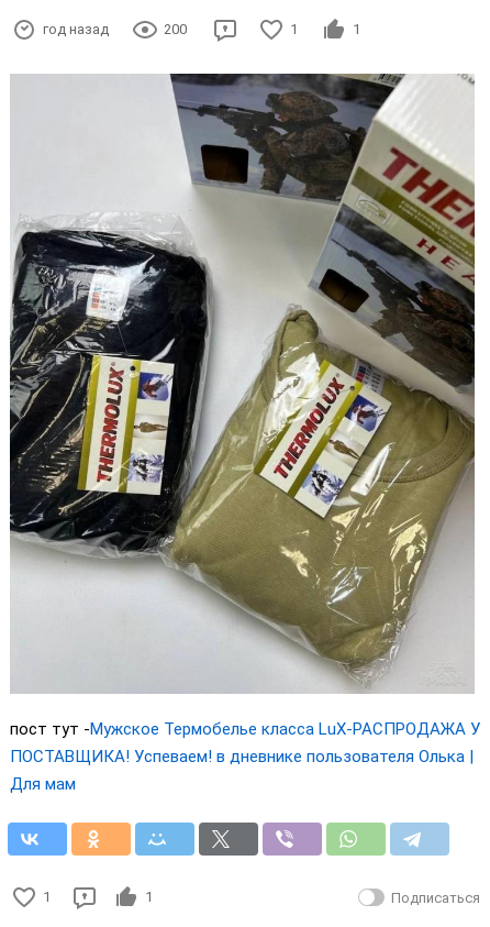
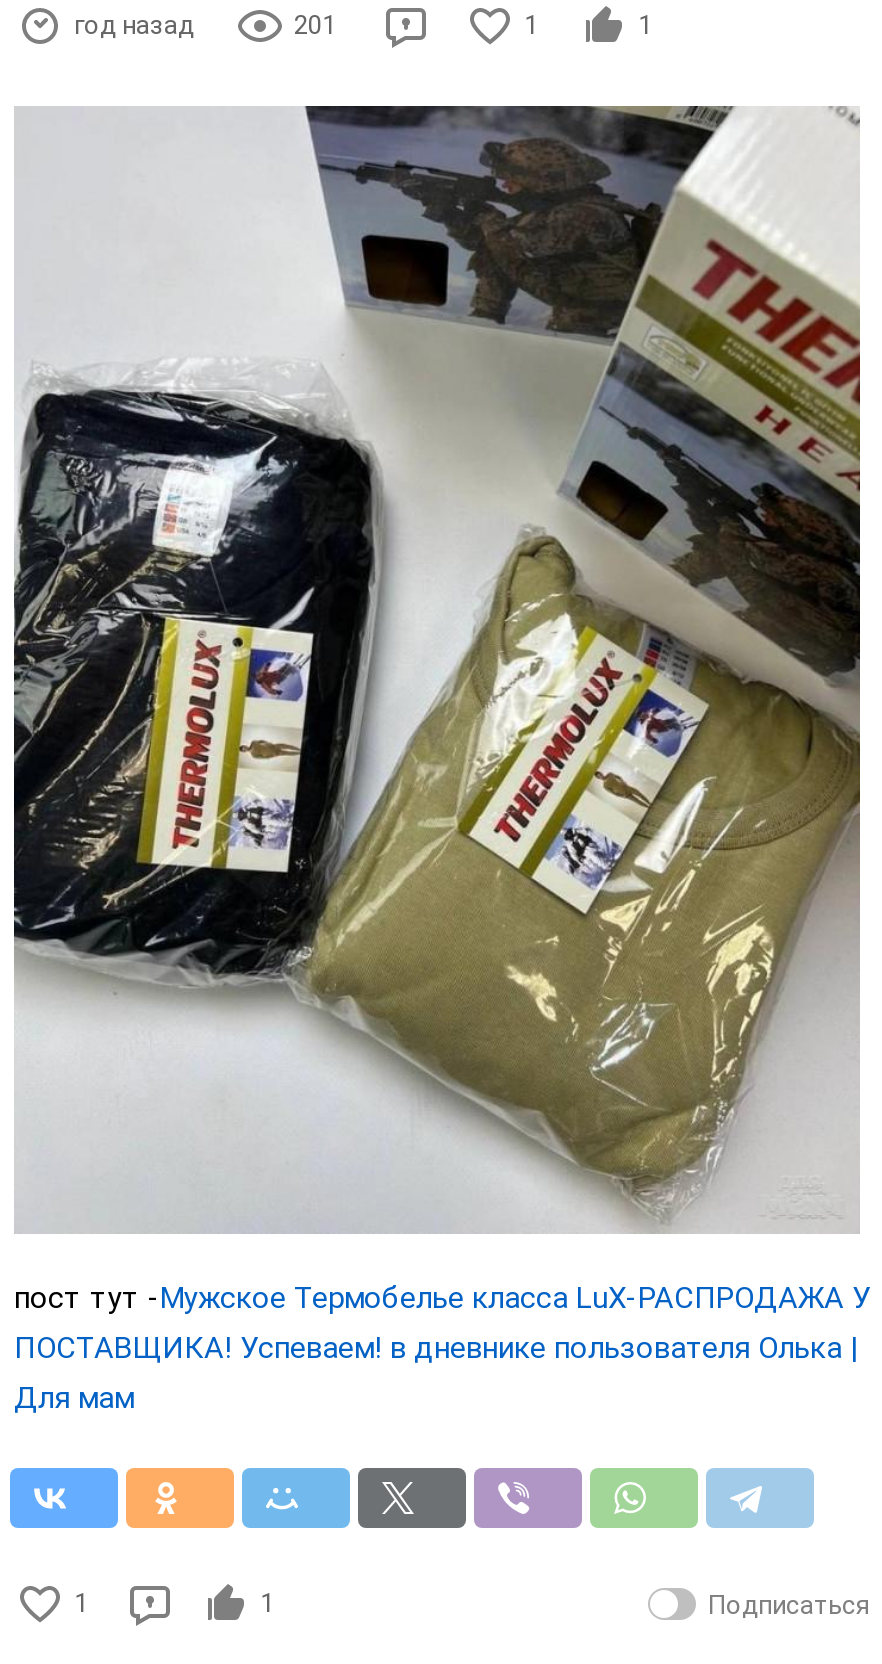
[164,21,187,37] 200 -> [294,10,336,40] 201

